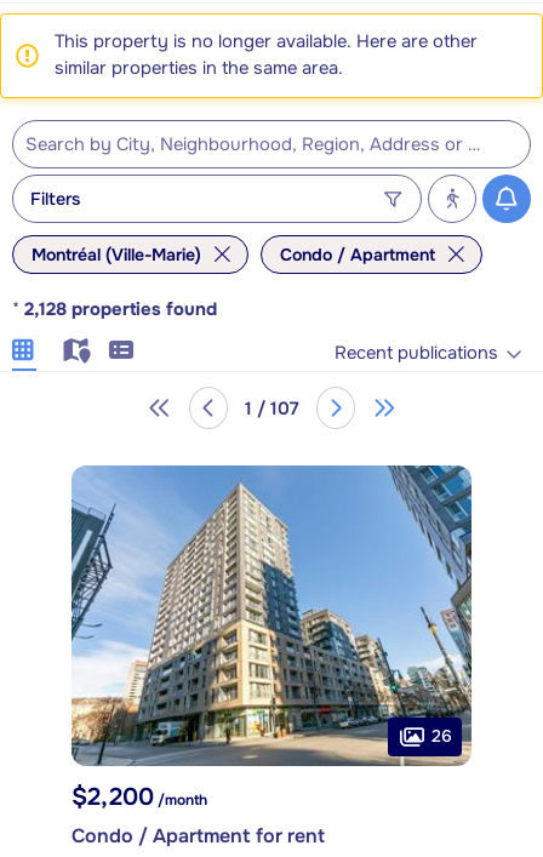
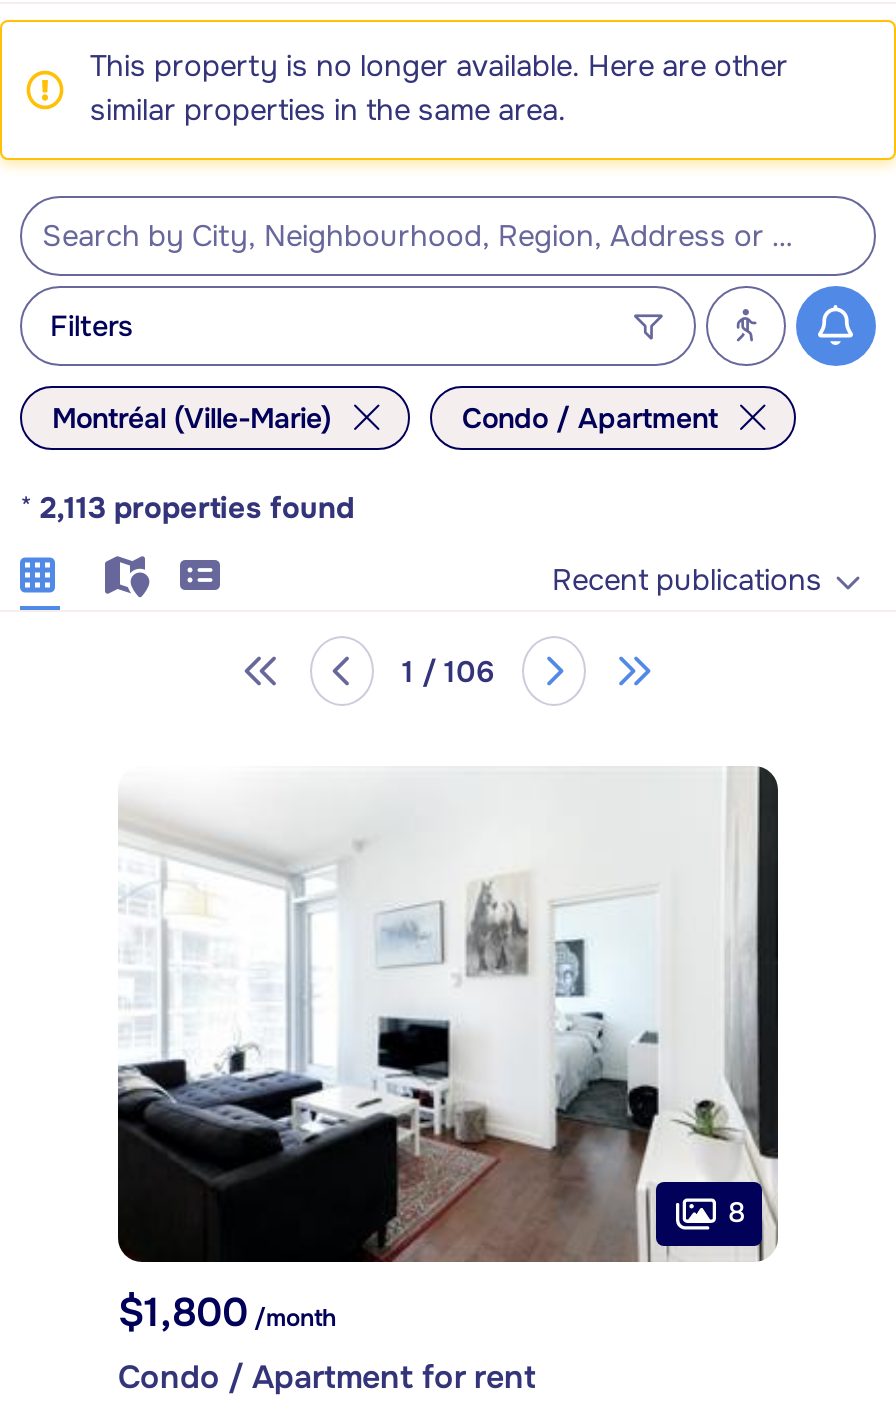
[12,298,217,321] * 2,128 properties found -> [20,490,354,528] * 2,113 properties found
[244,398,299,421] 1 / 107 -> [402,654,494,692] 1 / 106
[70,464,473,767] [image] | 26 -> [116,766,780,1264] [image] | 8
[72,782,207,812] $2,200 /month -> [118,1288,336,1338] $1,800 /month

